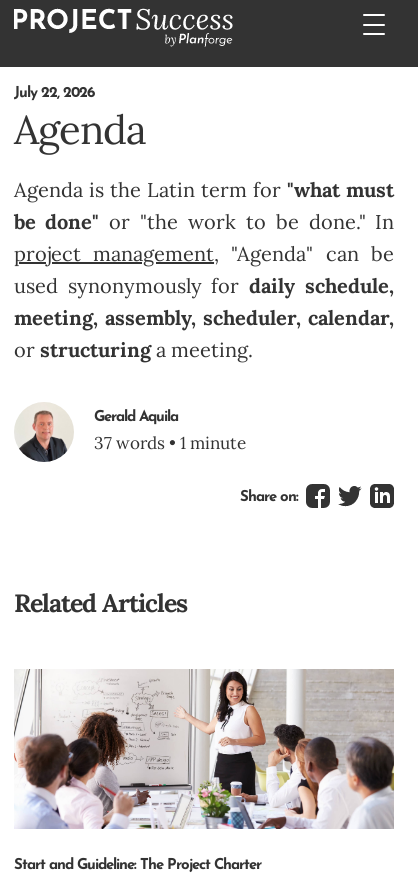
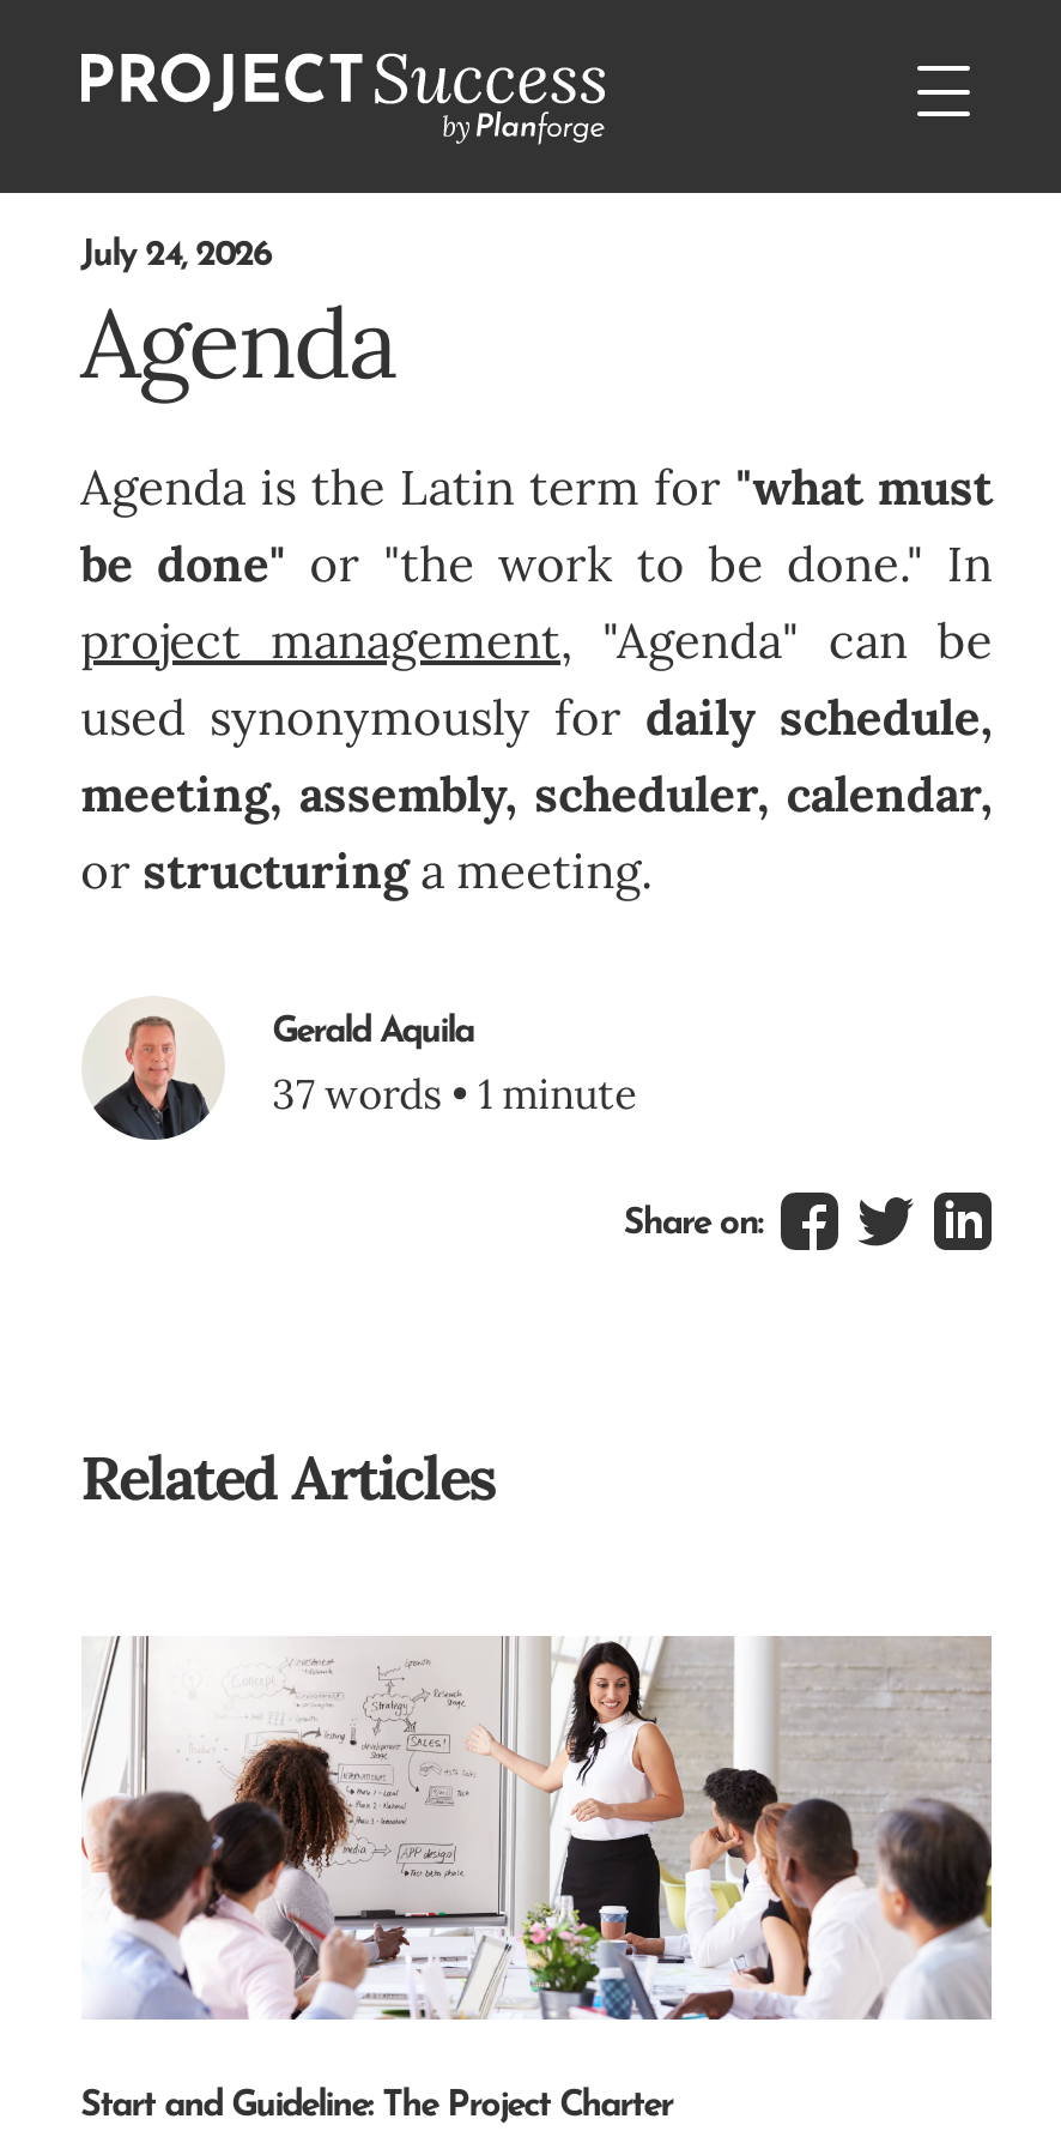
[14,86,94,101] July 22, 2026 -> [80,239,270,275] July 24, 2026

